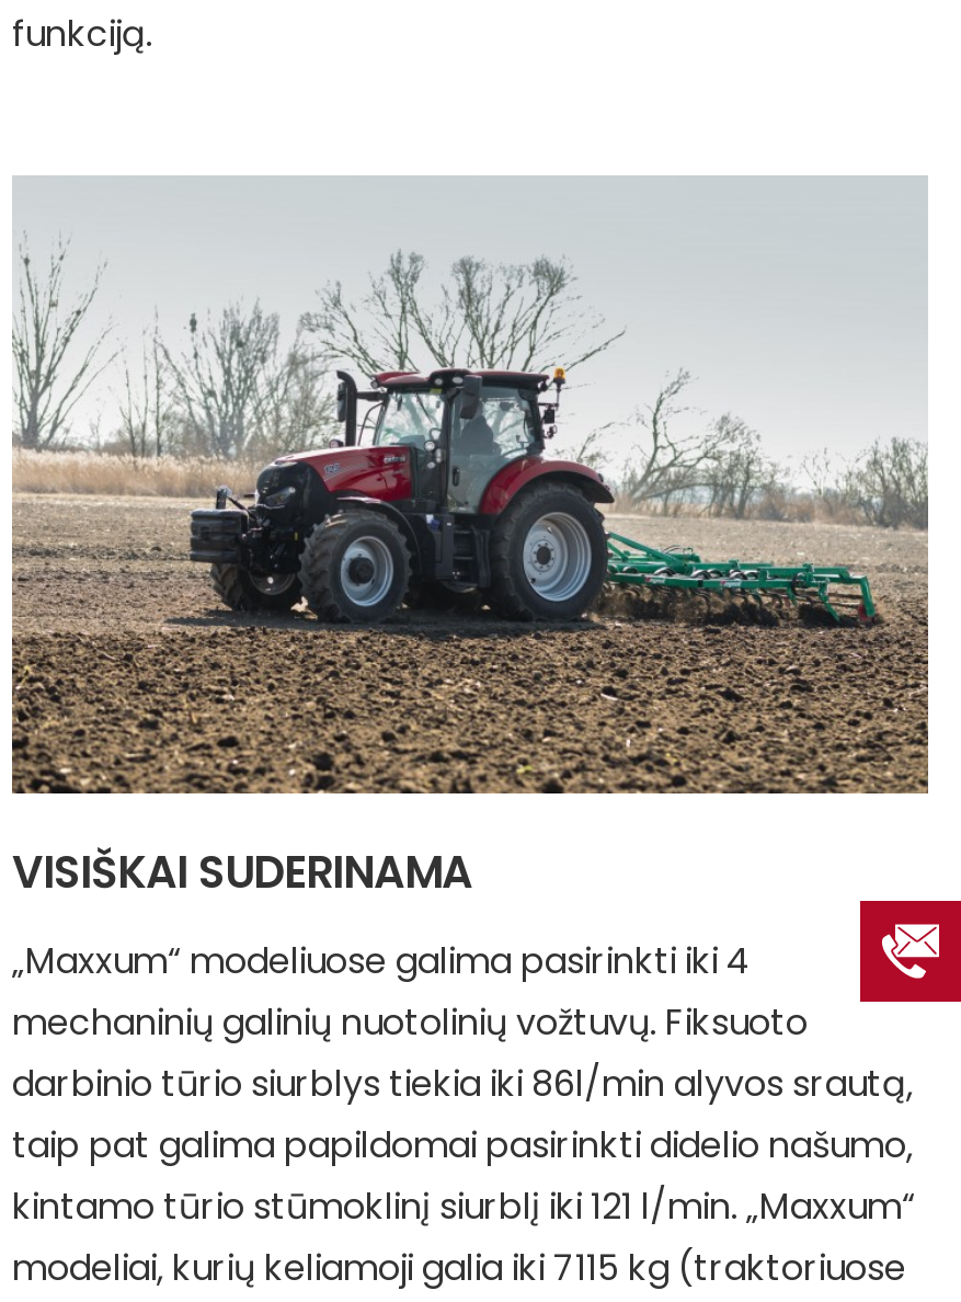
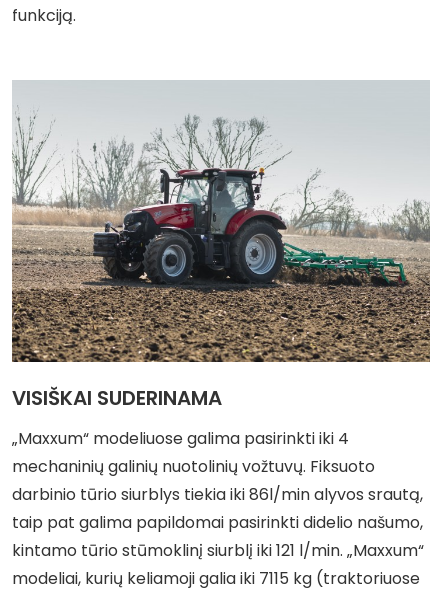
[858,899,954,1004] [image] -> none

